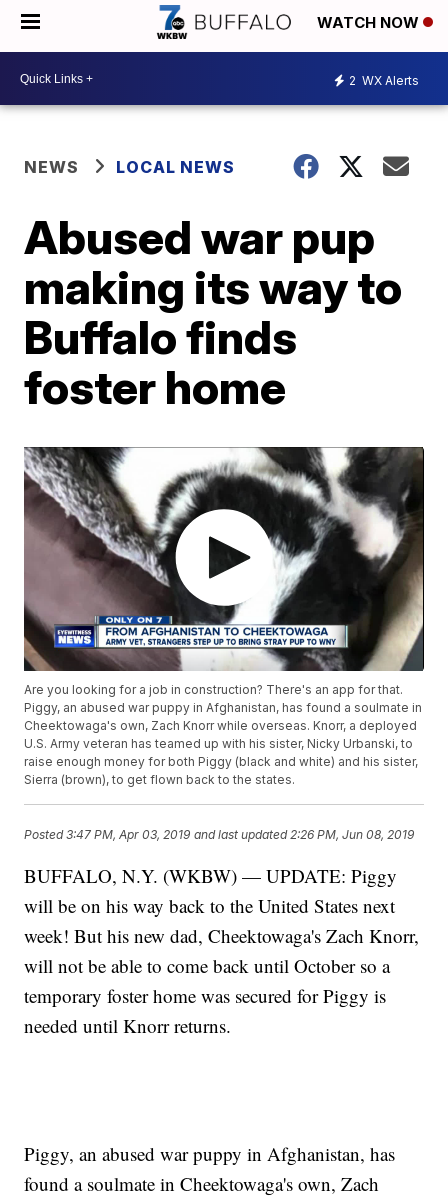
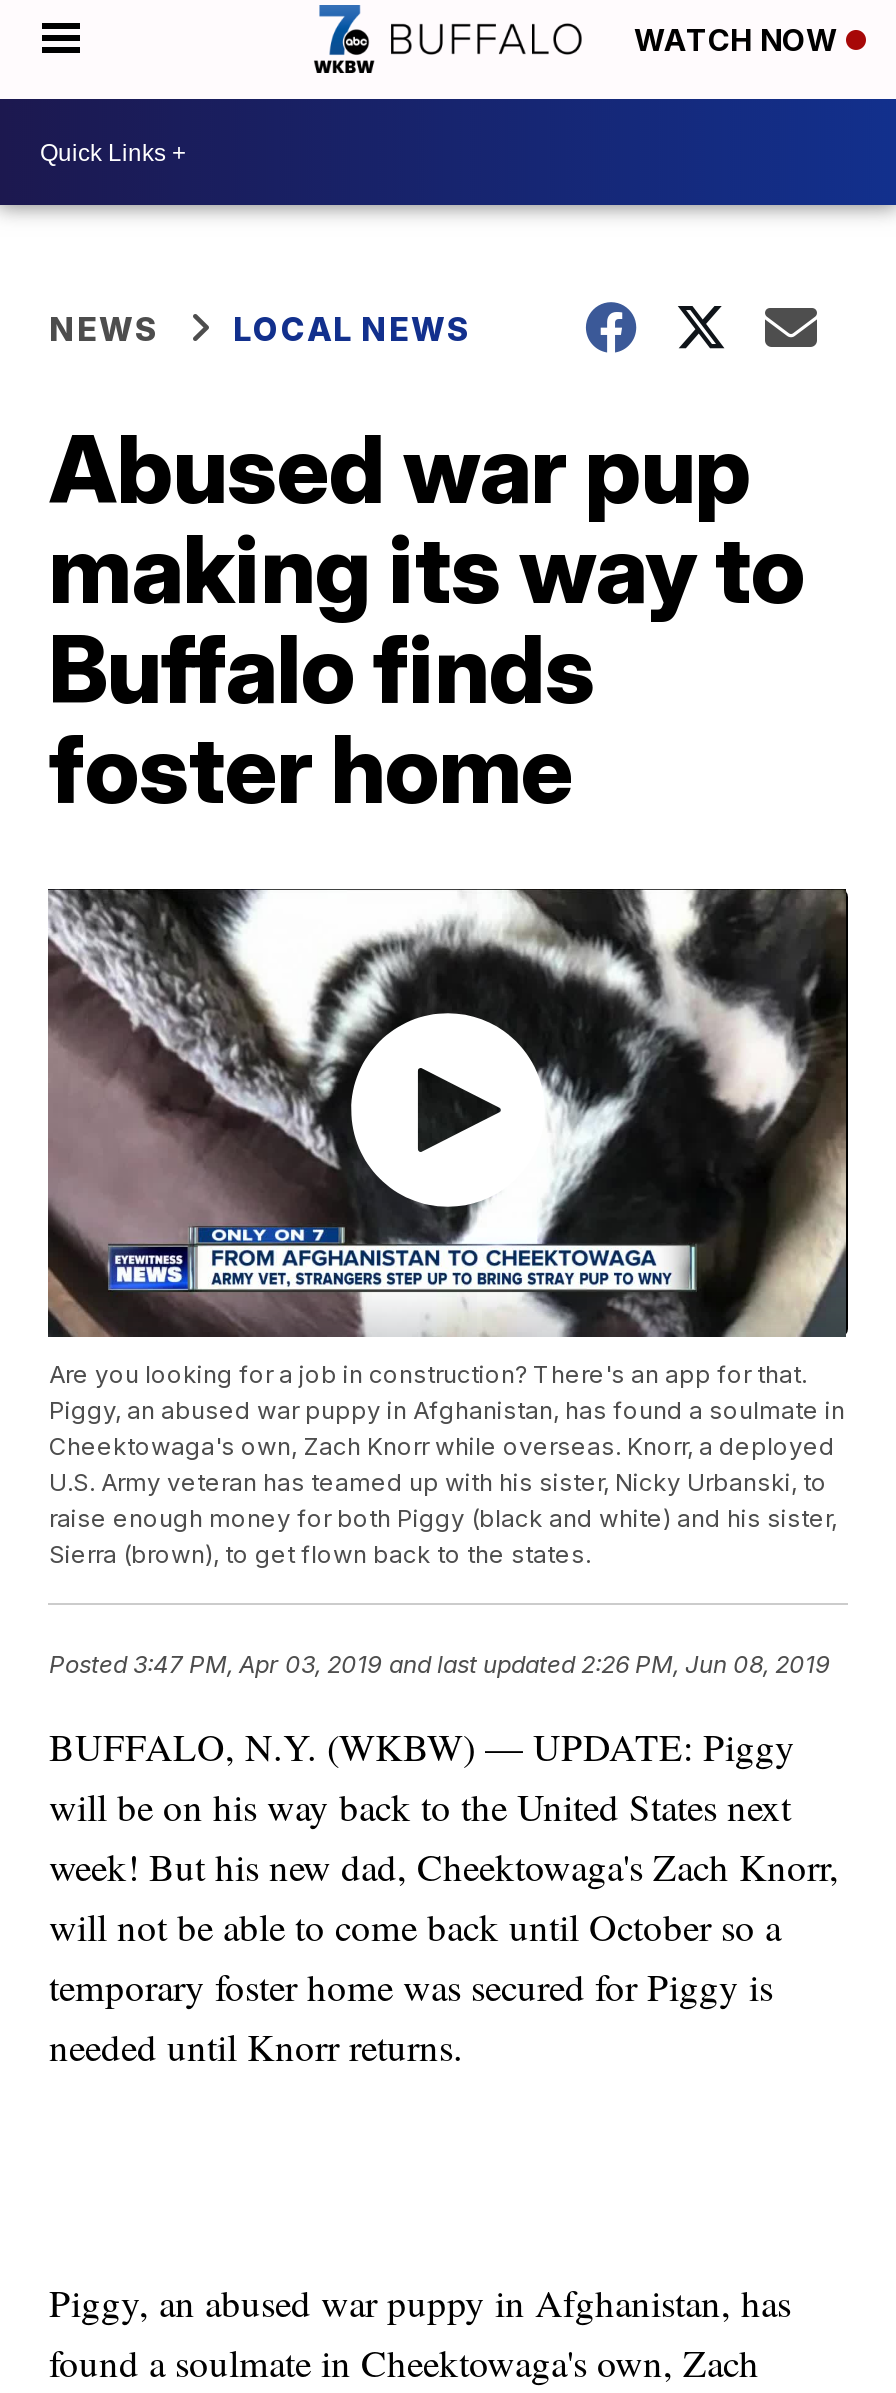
[349,72,419,87] 2 WX Alerts -> none

